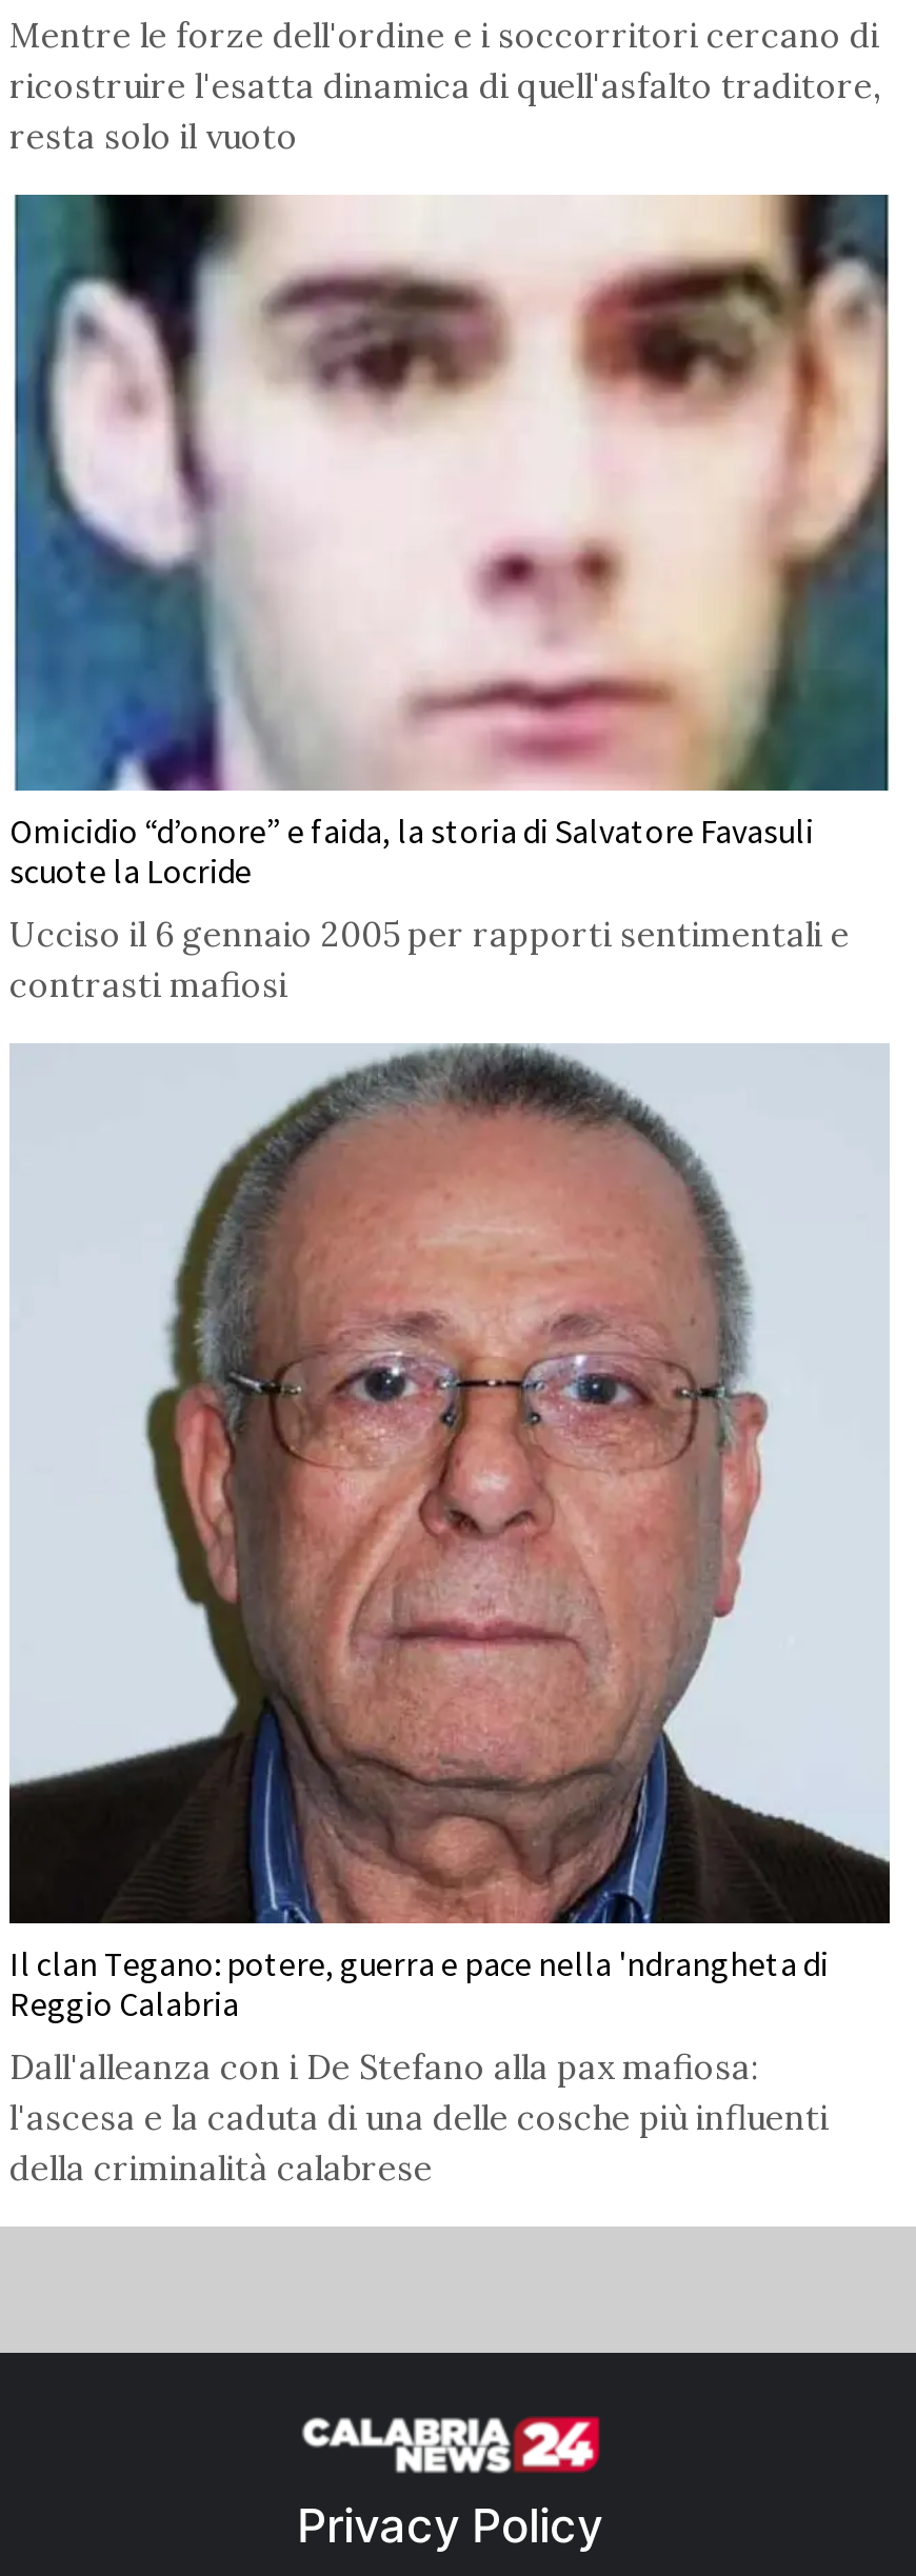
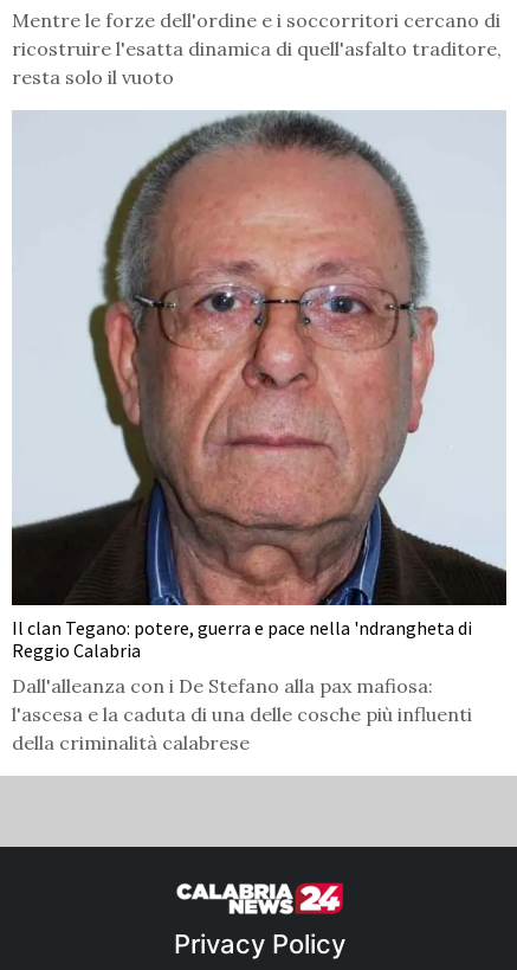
[9,193,890,1006] [image] | Omicidio “d’onore” e faida, la storia di Salvatore Favasuli | scuote la Locride | Ucciso il 6 gennaio 2005 per rapporti sentimentali e | contrasti mafiosi -> none

